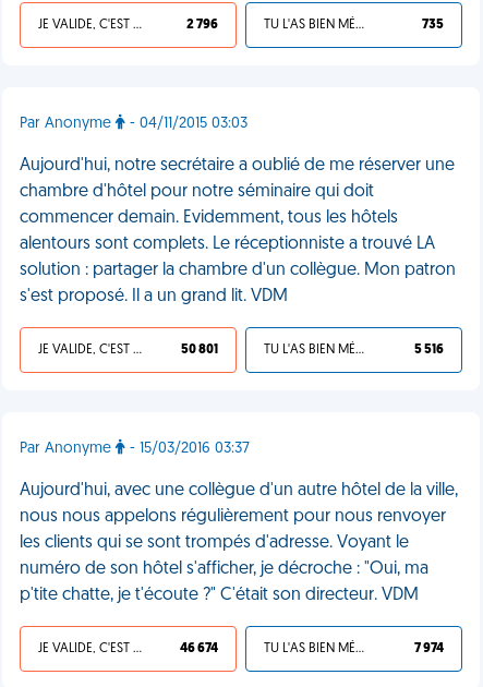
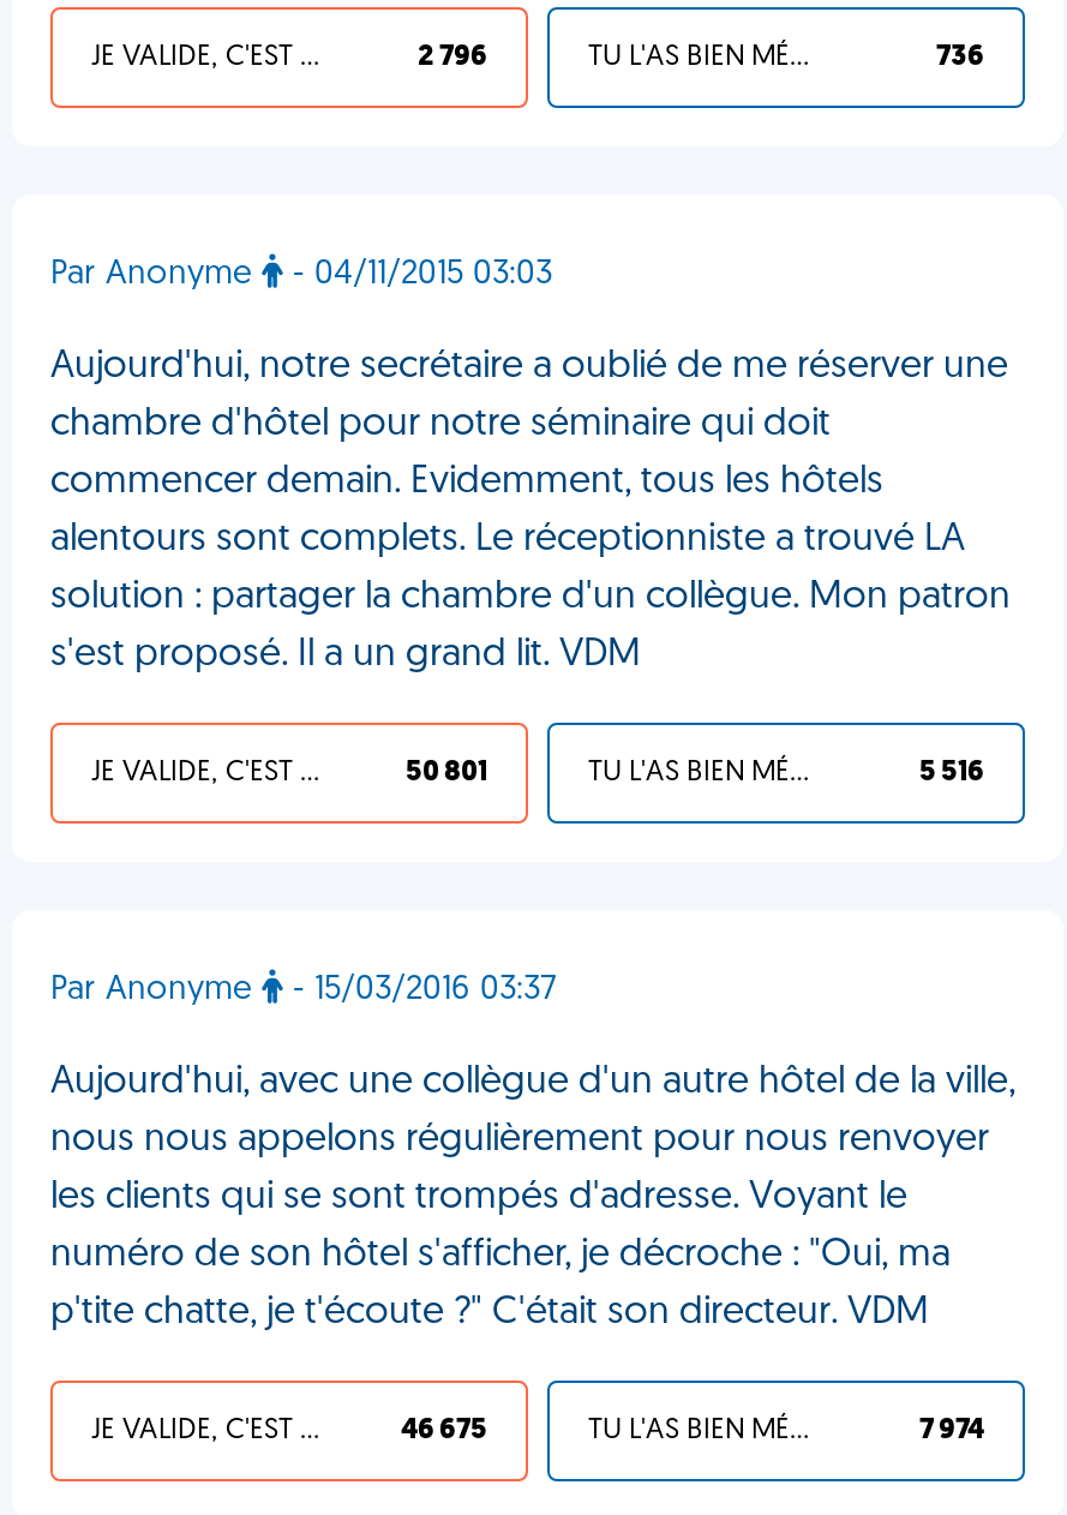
[422,19,444,32] 735 -> [936,43,984,72] 736
[180,642,218,655] 46 674 -> [401,1417,487,1445] 46 675

